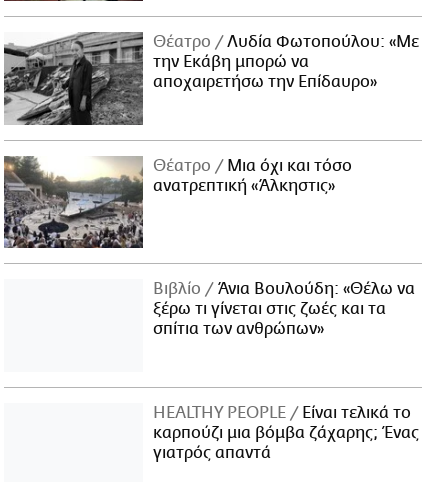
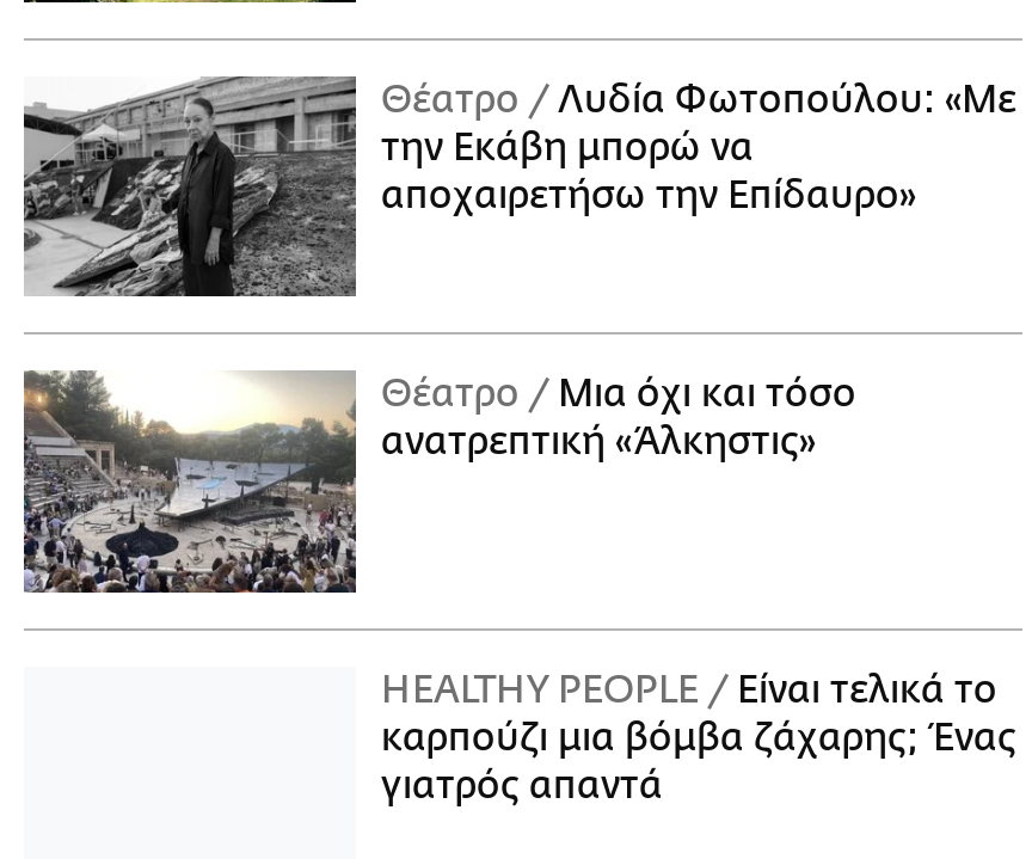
[153,280,415,338] Βιβλίο Άνια Βουλούδη: «Θέλω να | ξέρω τι γίνεται στις ζωές και τα | σπίτια των ανθρώπων» -> none

